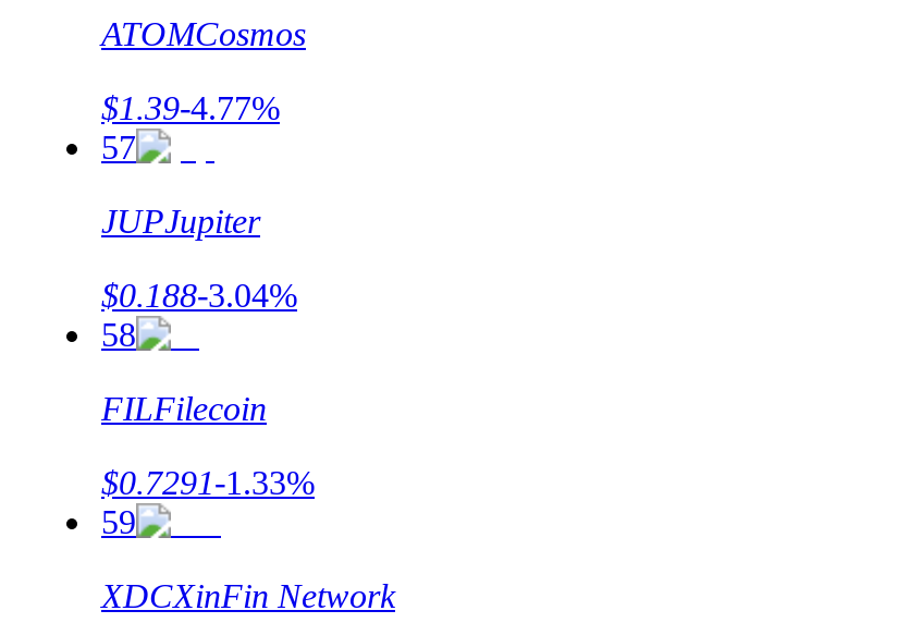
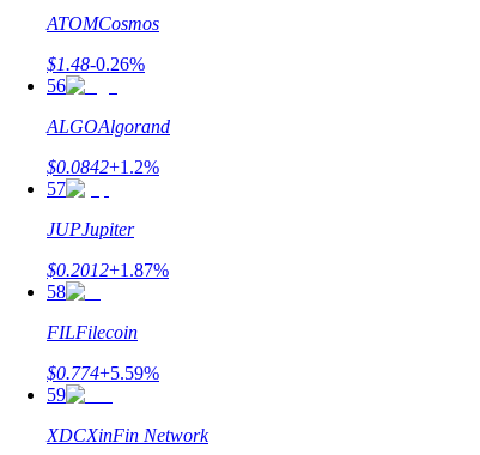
[101,88,280,125] $1.39-4.77% -> [47,53,170,177] $1.48-0.26% | 56 | ALGOAlgorand | $0.0842+ 1.2%
[101,276,297,313] $0.188-3.04% -> [47,259,169,280] $0.2012+ 1.87%
[101,463,315,500] $0.7291-1.33% -> [47,362,159,383] $0.774+5.59%

